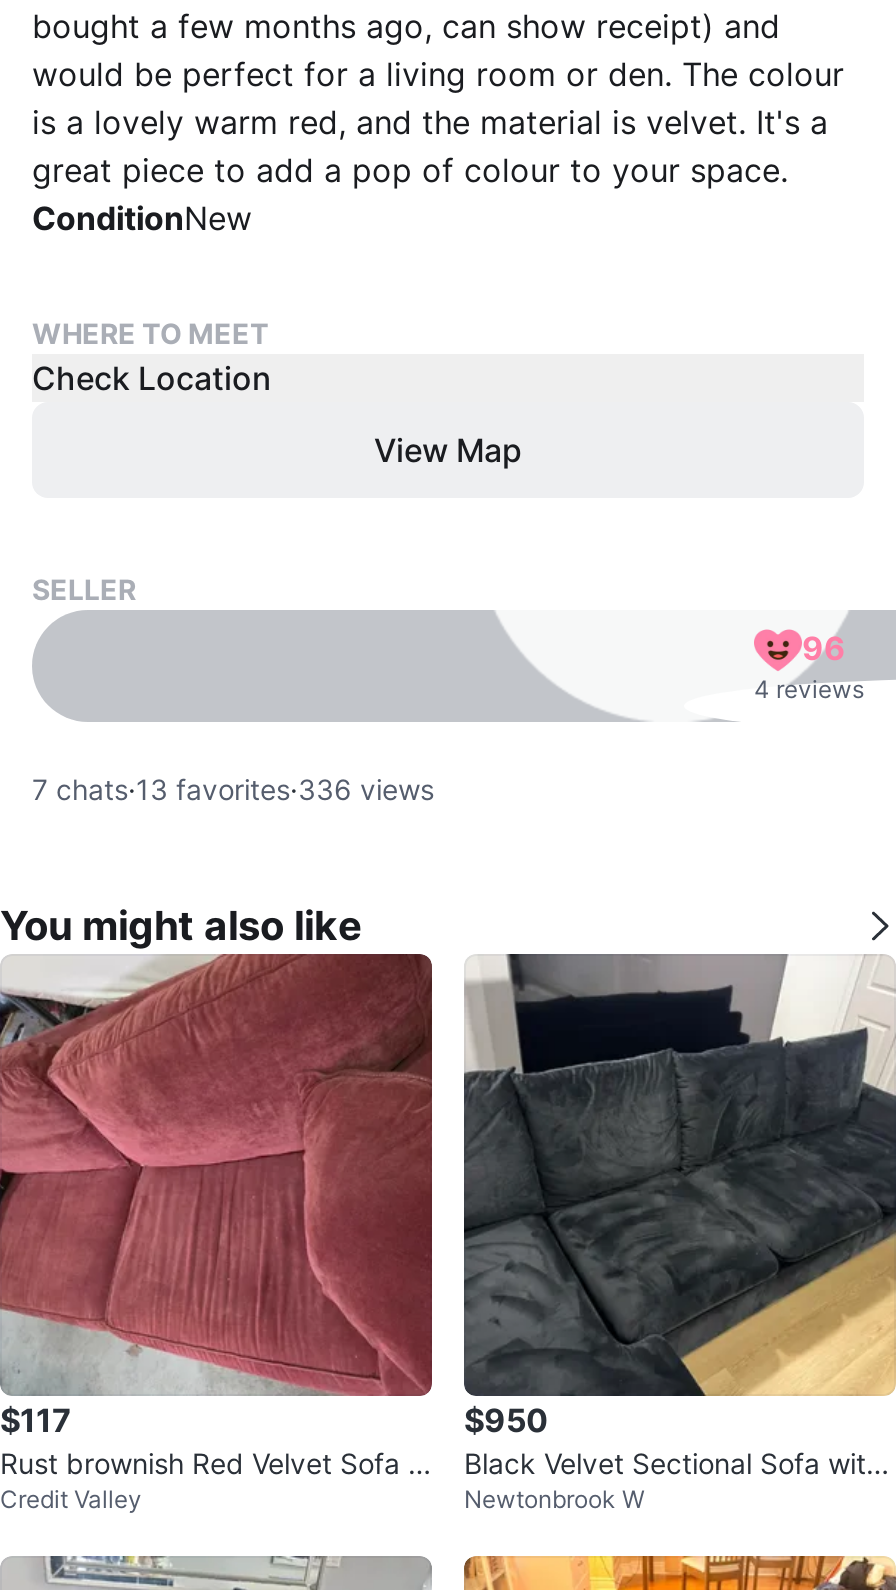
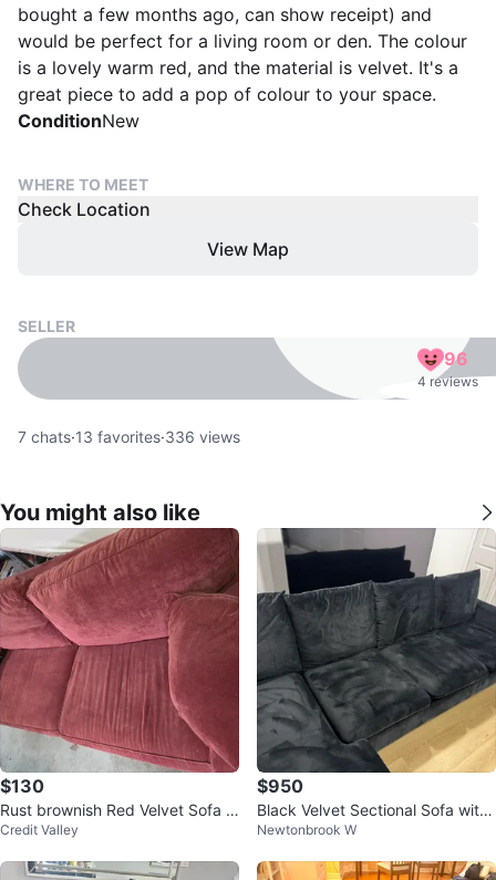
[0,1400,72,1440] $117 -> [0,775,44,797] $130

